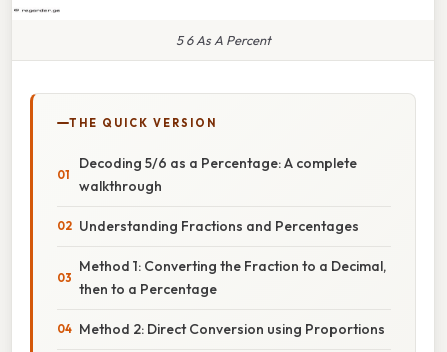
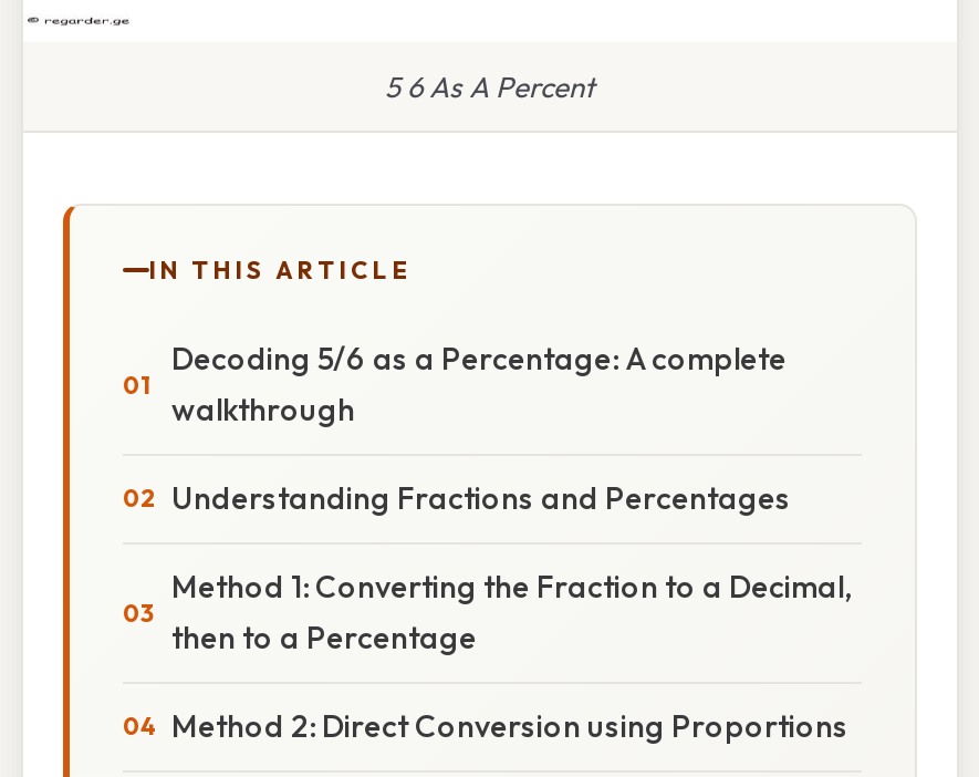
[69,116,217,130] THE QUICK VERSION -> [149,254,413,285] IN THIS ARTICLE

